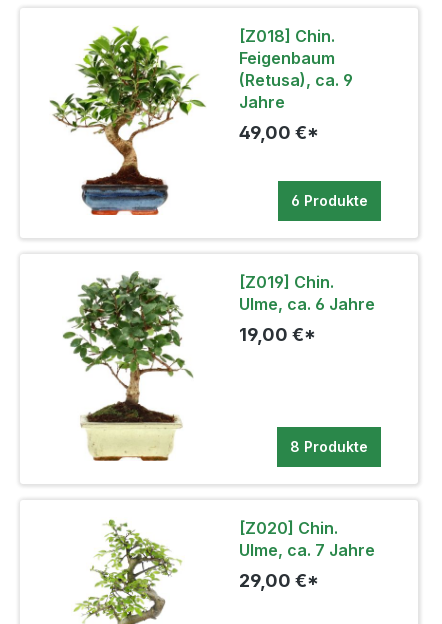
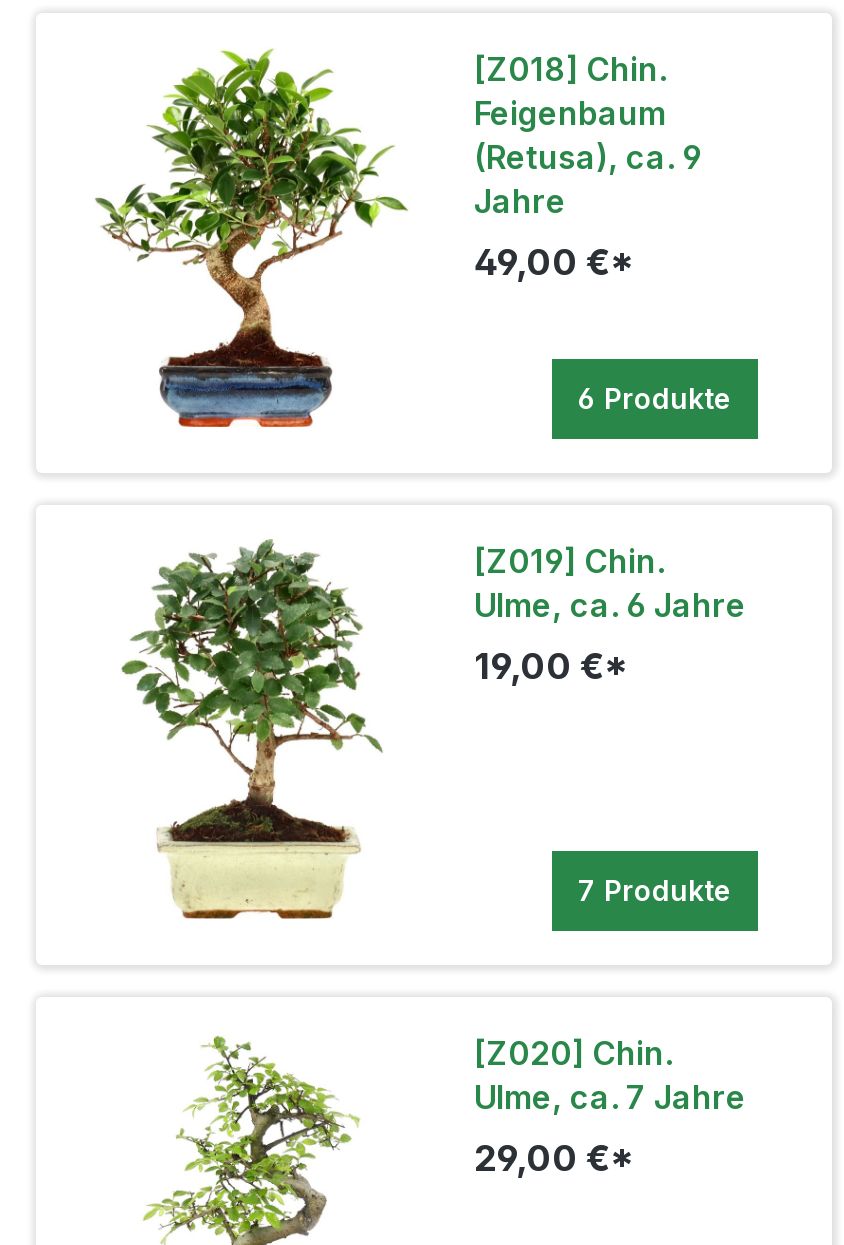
[290,438,368,455] 8 Produkte -> [578,873,732,907] 7 Produkte

